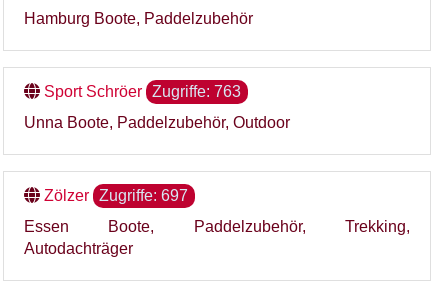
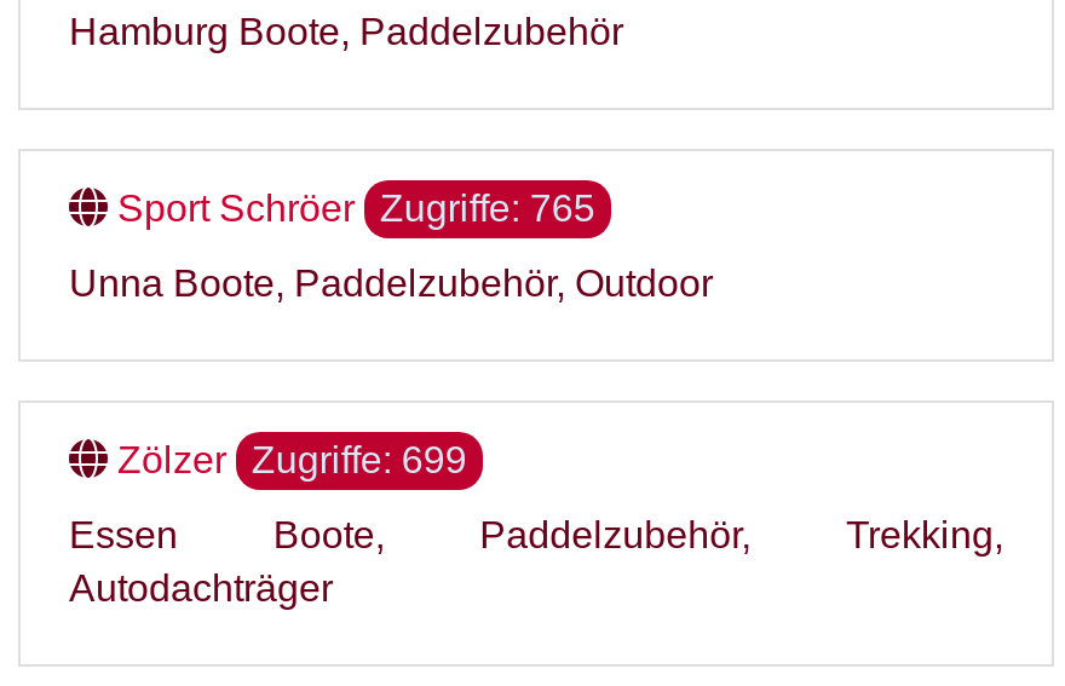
[44,83,241,100] Sport Schröer Zugriffe: 763 -> [117,188,595,229] Sport Schröer Zugriffe: 765
[44,187,188,204] Zölzer Zugriffe: 697 -> [117,439,467,480] Zölzer Zugriffe: 699

